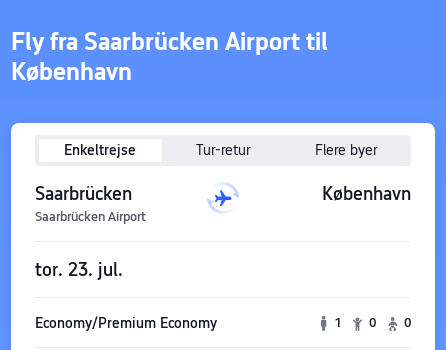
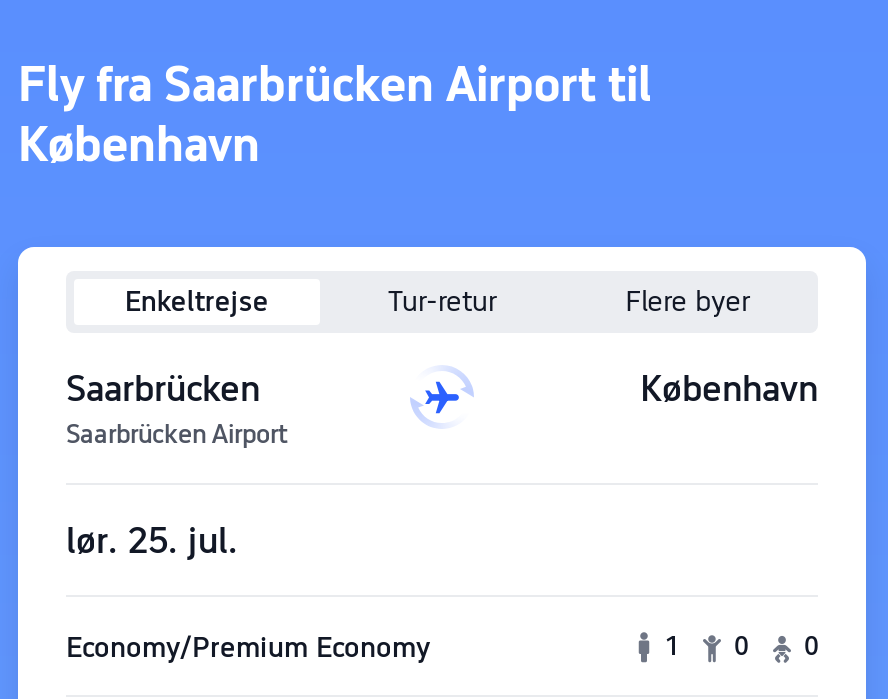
[35,258,123,279] tor. 23. jul. -> [66,518,238,560] lør. 25. jul.

